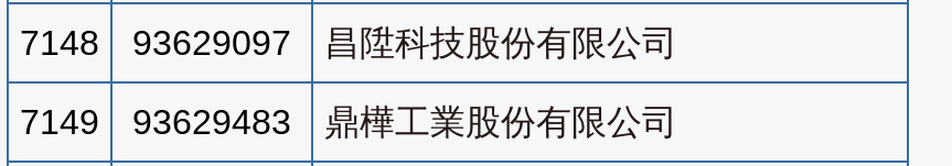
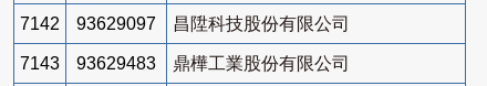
[20,24,677,61] 7148 93629097 昌陞科技股份有限公司 -> [20,14,350,33] 7142 93629097 昌陞科技股份有限公司
[20,103,677,140] 7149 93629483 鼎樺工業股份有限公司 -> [20,54,350,73] 7143 93629483 鼎樺工業股份有限公司

